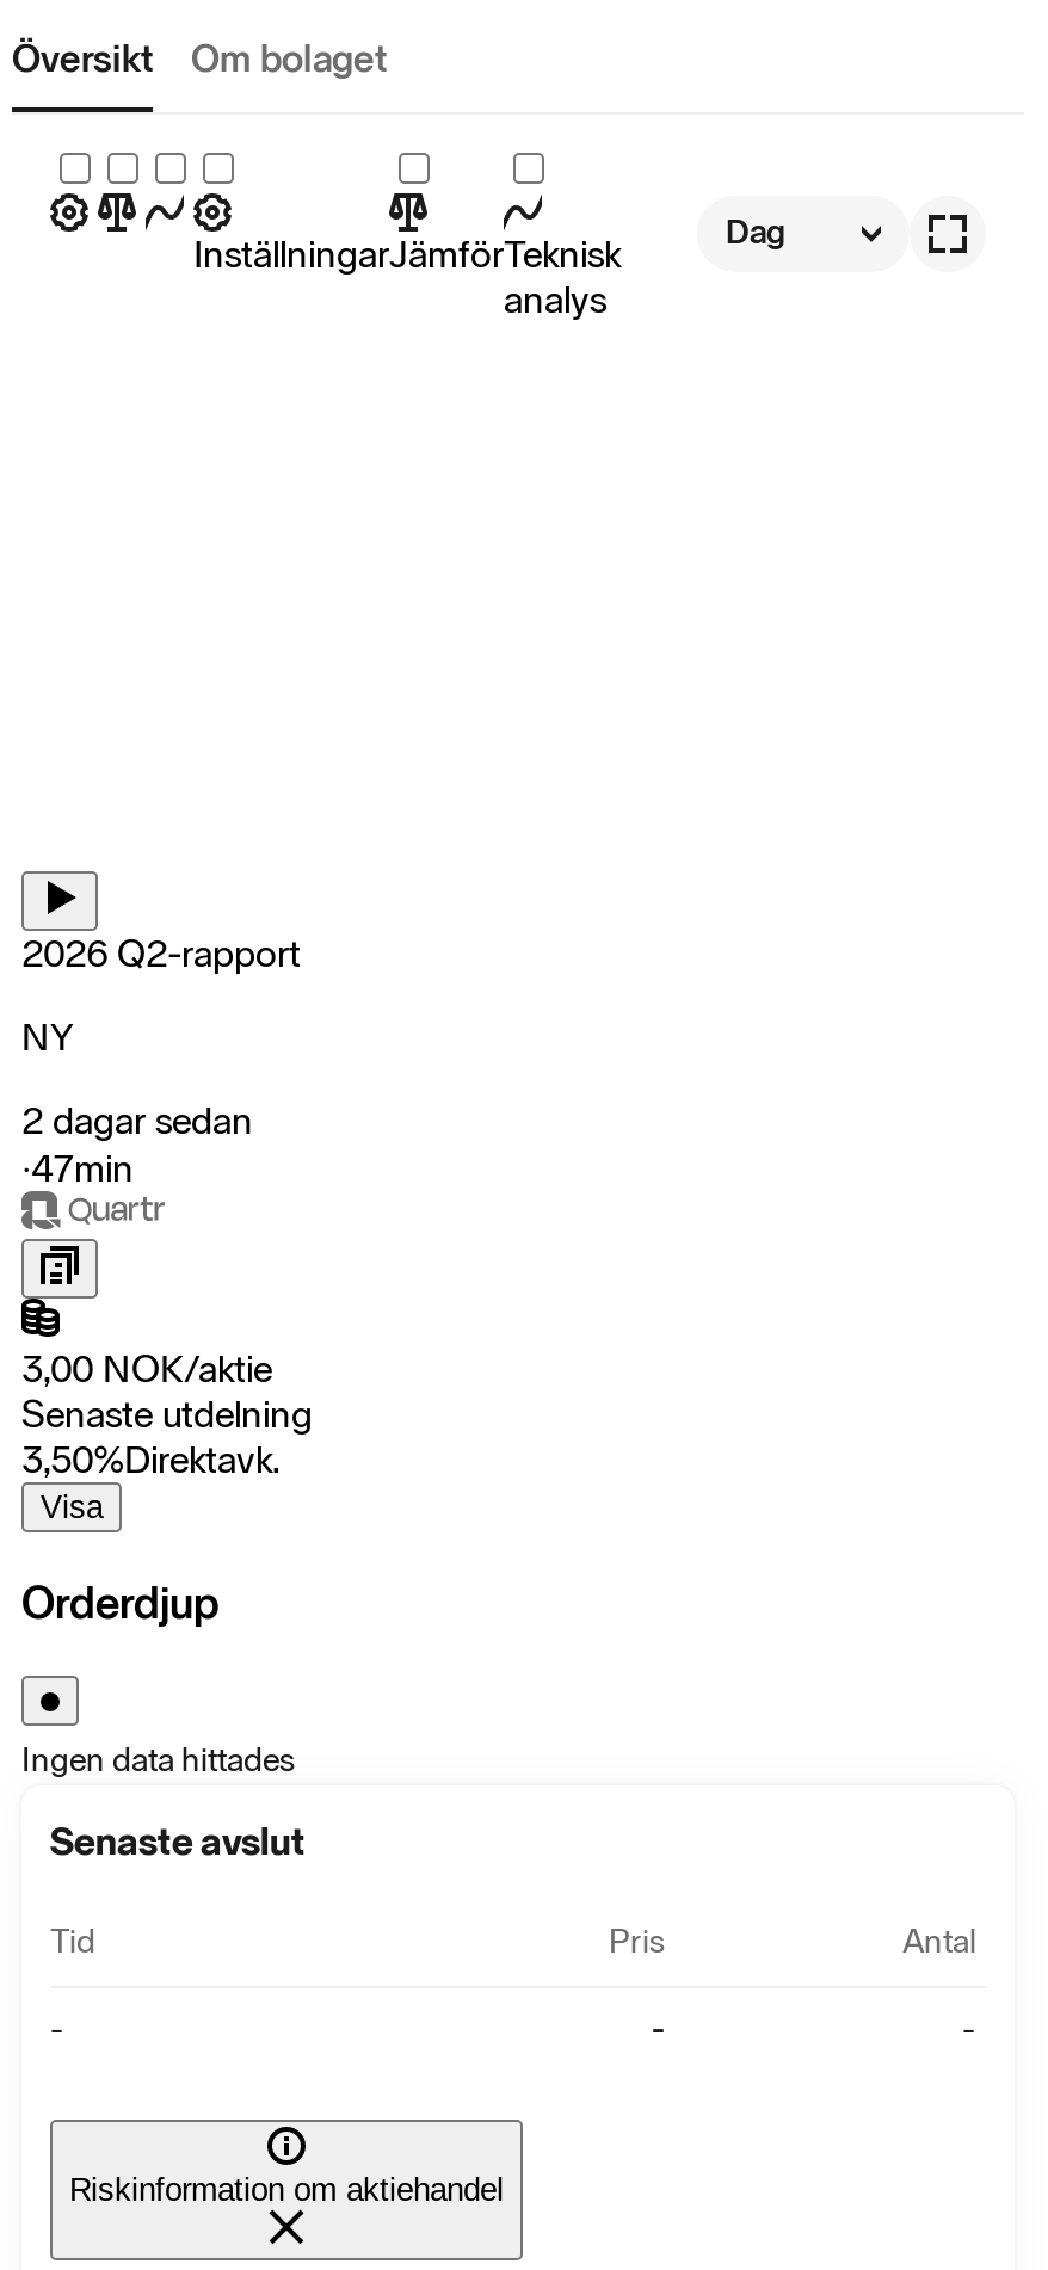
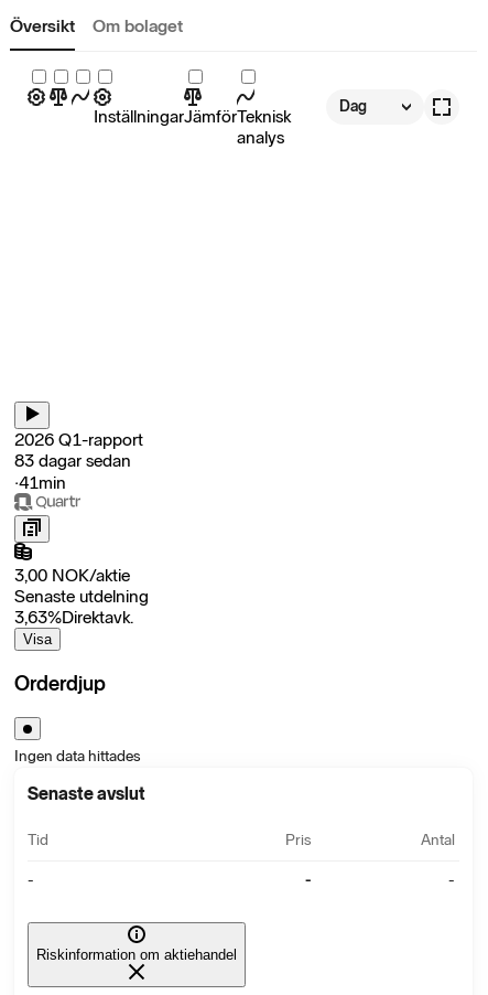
[21,930,301,1191] 2026 Q2-rapport | NY | 2 dagar sedan | ‧47min -> [14,429,143,493] 2026 Q1-rapport | 83 dagar sedan | ‧41min
[21,1436,279,1482] 3,50%Direktavk. -> [14,606,133,627] 3,63%Direktavk.

